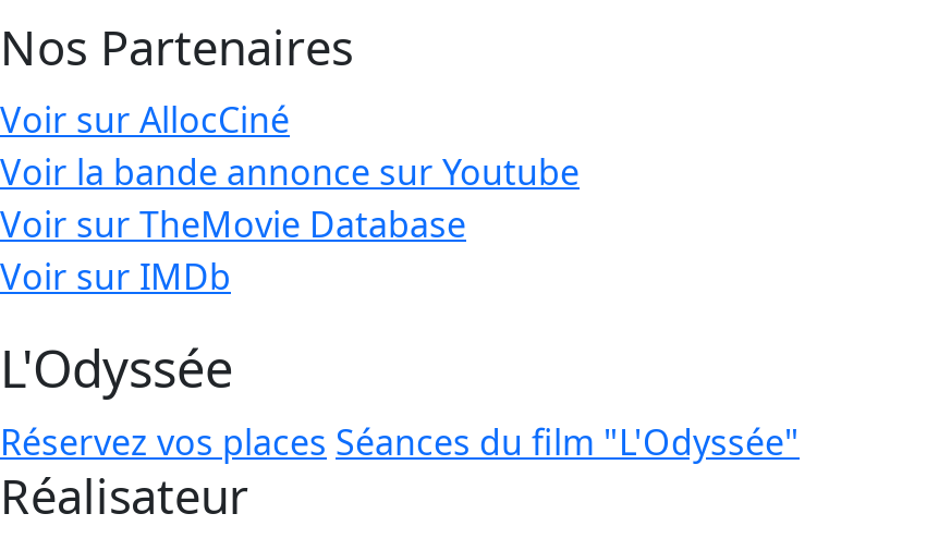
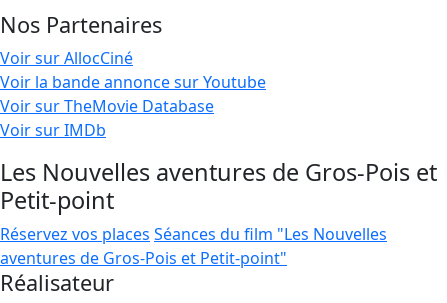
[0,333,800,466] L'Odyssée | Réservez vos places Séances du film "L'Odyssée" -> [0,156,437,269] Les Nouvelles aventures de Gros-Pois et | Petit-point | Réservez vos places Séances du film "Les Nouvelles | aventures de Gros-Pois et Petit-point"

